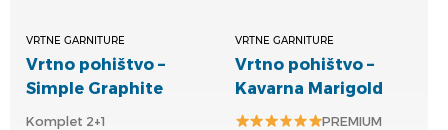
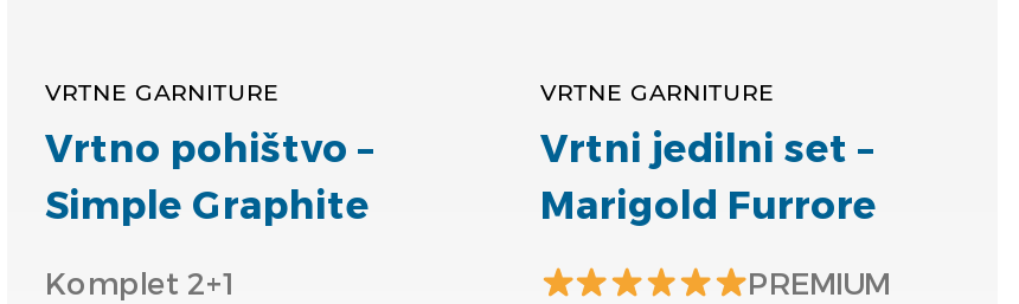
[235,53,383,96] Vrtno pohištvo – | Kavarna Marigold -> [540,123,877,225] Vrtni jedilni set – | Marigold Furrore

